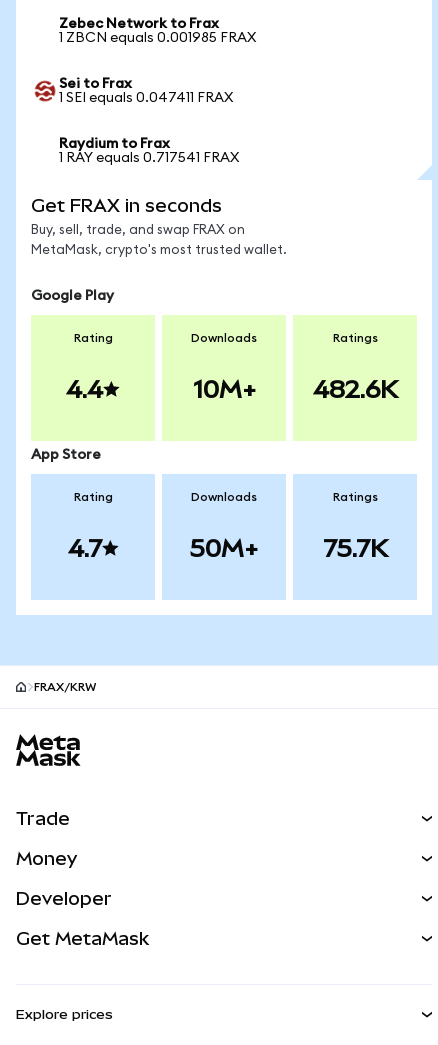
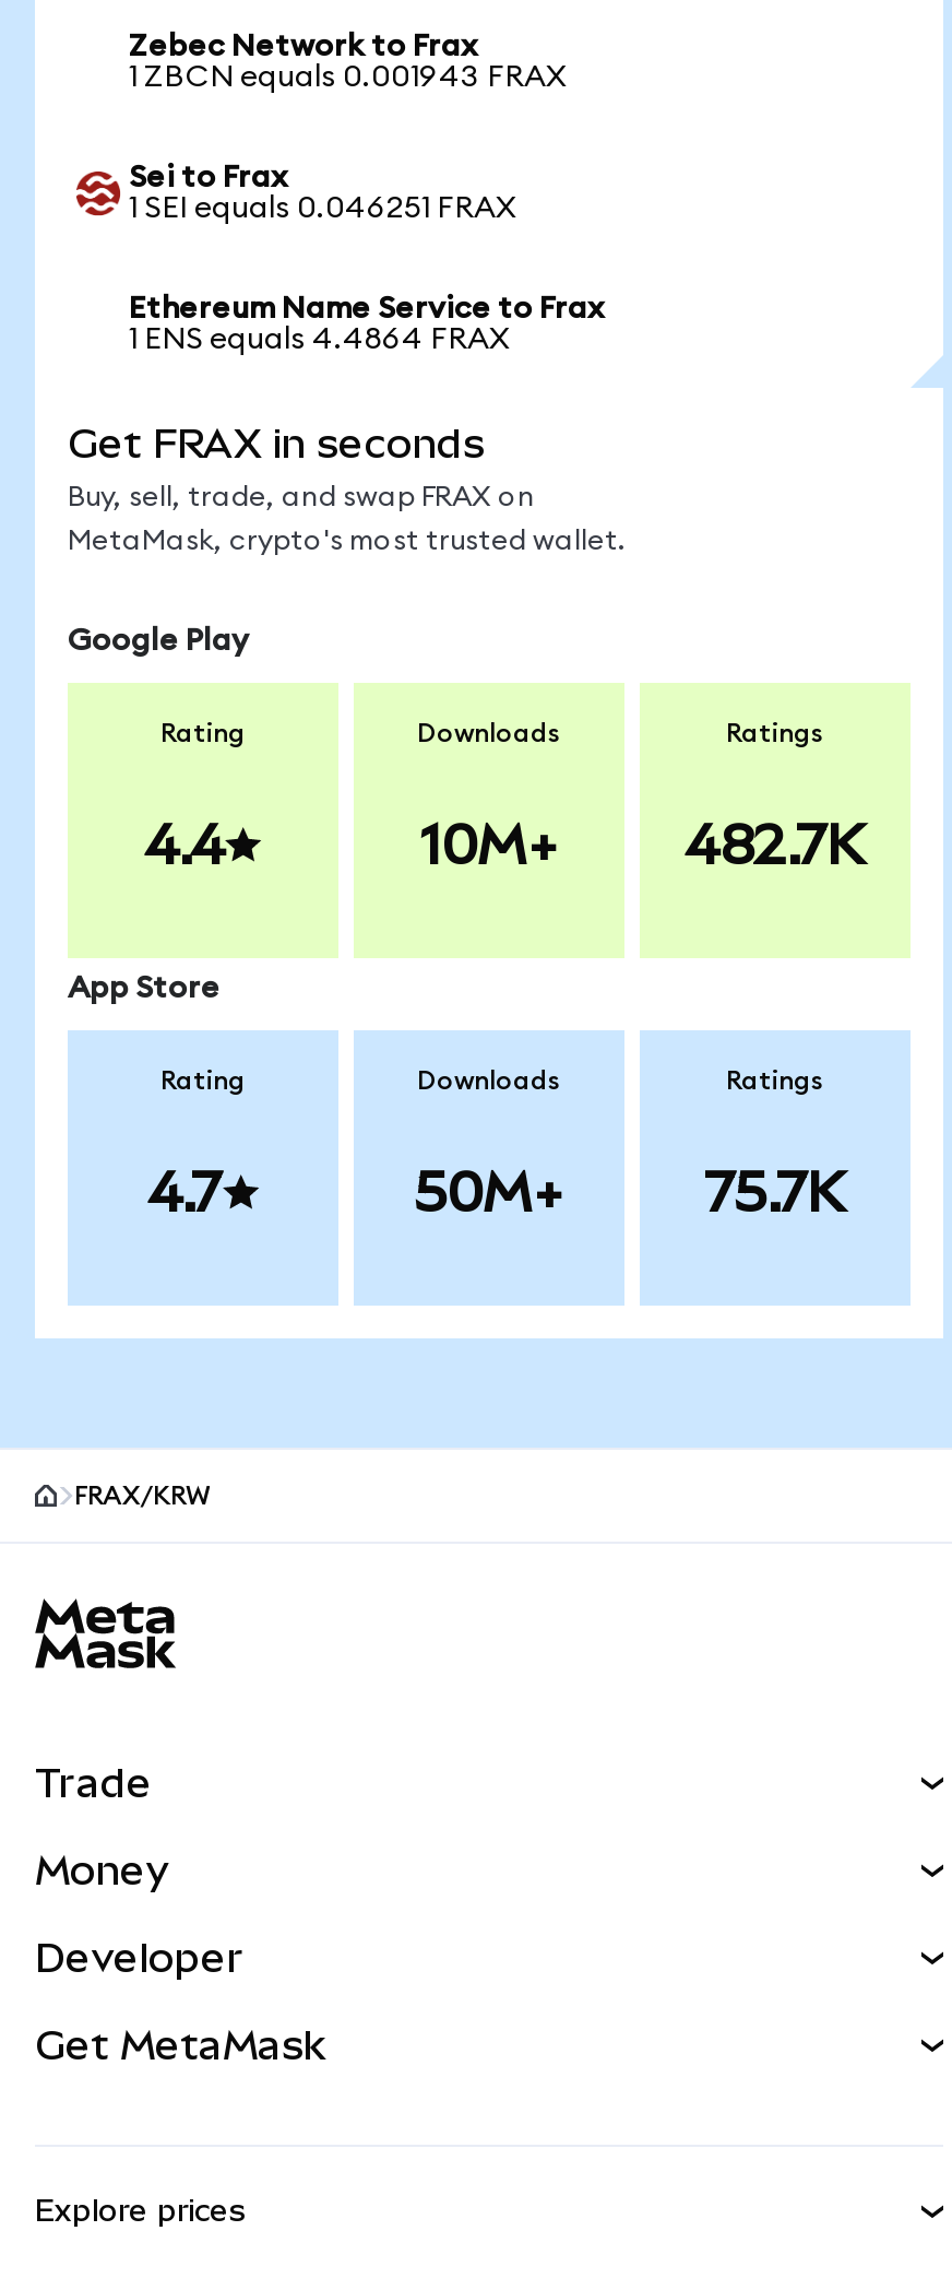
[59,31,256,45] 1 ZBCN equals 0.001985 FRAX -> [129,62,566,93] 1 ZBCN equals 0.001943 FRAX
[59,91,233,105] 1 SEI equals 0.047411 FRAX -> [129,193,515,224] 1 SEI equals 0.046251 FRAX
[59,137,239,165] Raydium to Frax | 1 RAY equals 0.717541 FRAX -> [129,294,605,355] Ethereum Name Service to Frax | 1 ENS equals 4.4864 FRAX
[312,375,397,403] 482.6K -> [685,814,866,875] 482.7K

